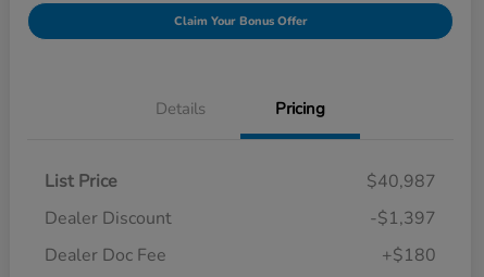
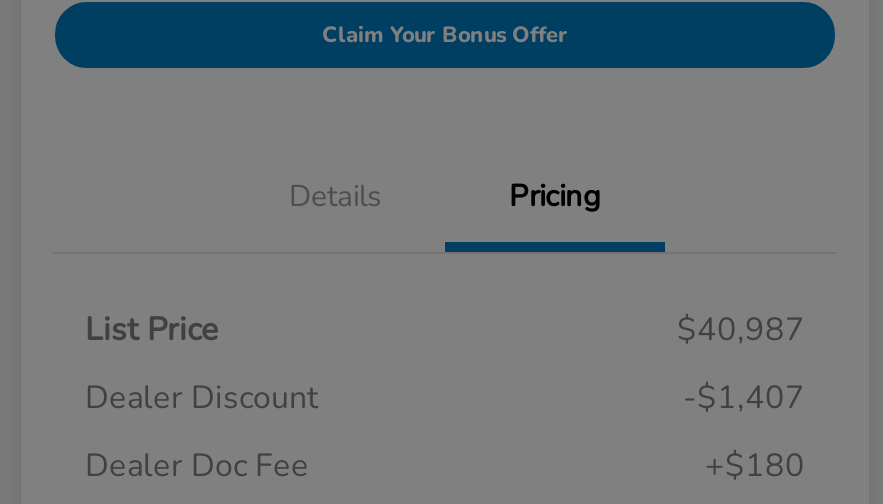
[370,207,436,230] -$1,397 -> [683,376,805,420] -$1,407

